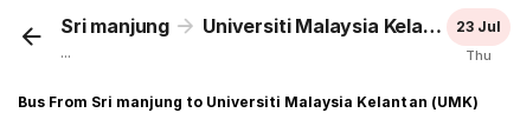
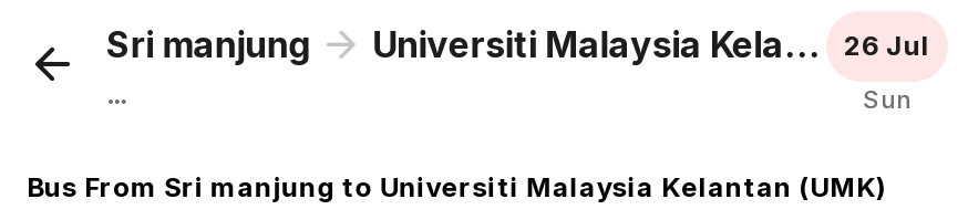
[456,18,501,35] 23 Jul -> [844,29,930,62] 26 Jul
[465,47,492,64] Thu -> [863,84,912,115] Sun

